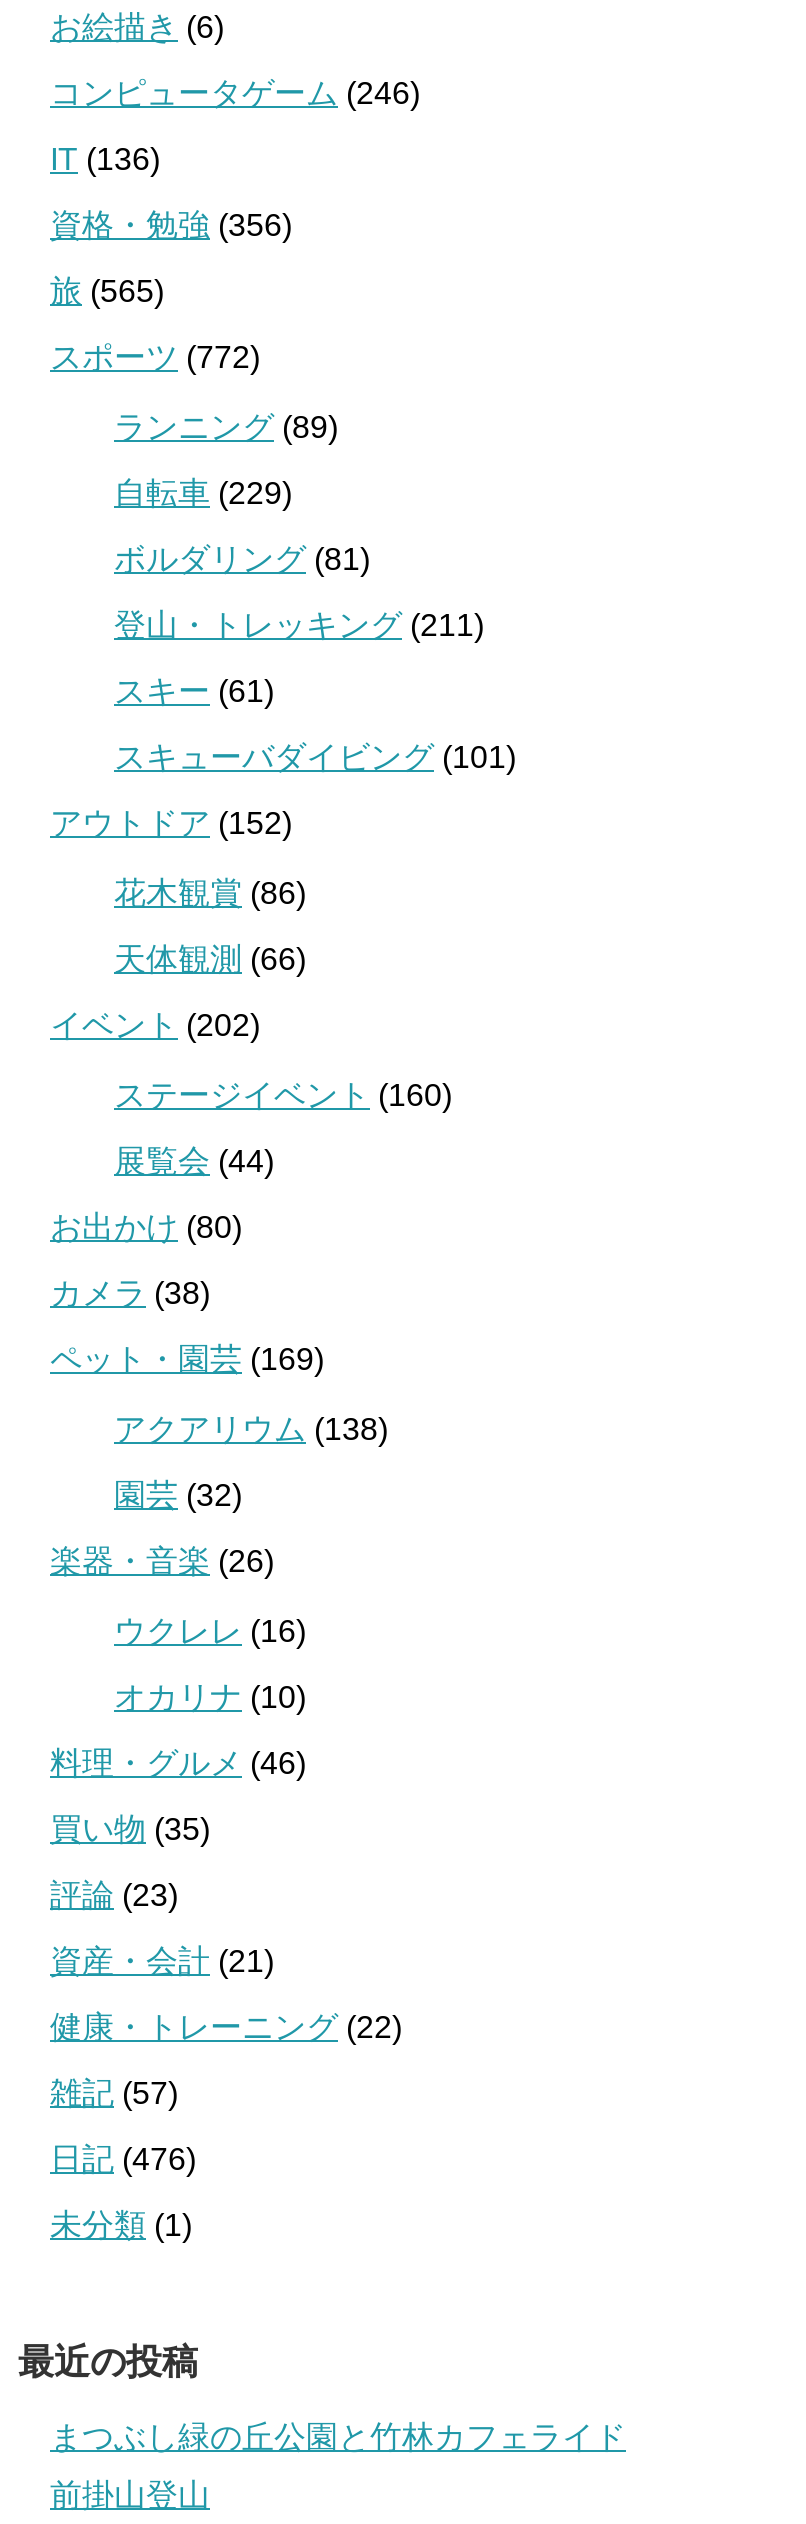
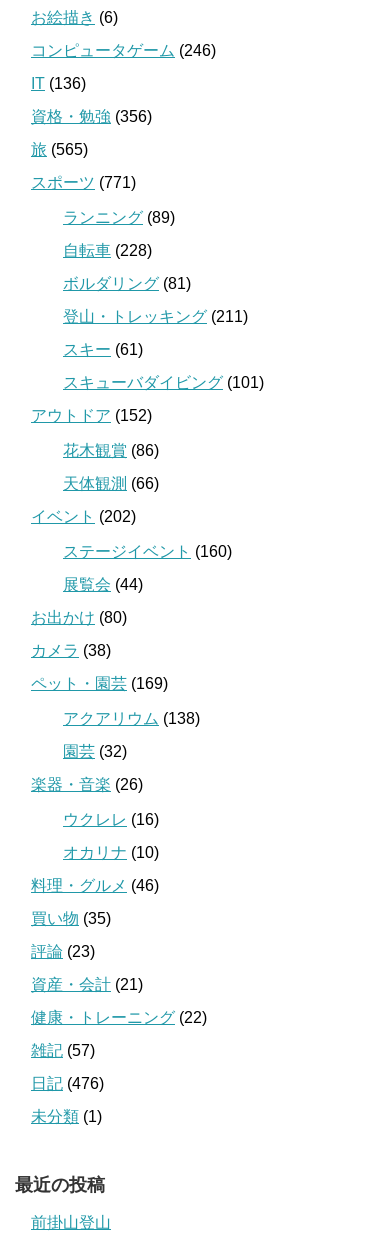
[50,340,260,374] スポーツ(772) -> [31,174,136,191] スポーツ(771)
[114,476,292,510] 自転車(229) -> [63,242,152,259] 自転車(228)
[50,2420,626,2454] まつぶし緑の丘公園と竹林カフェライド -> none

